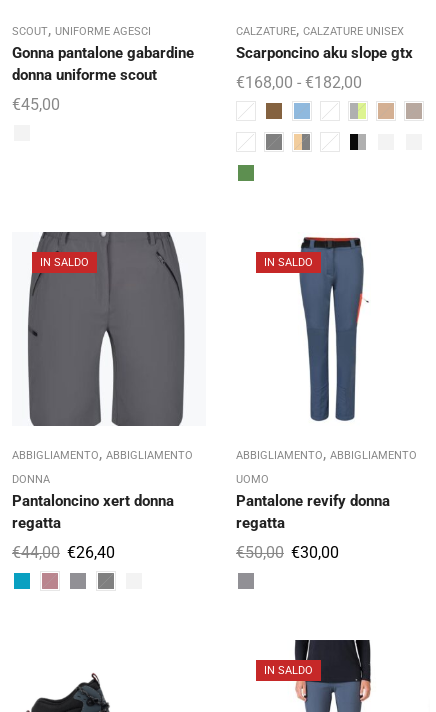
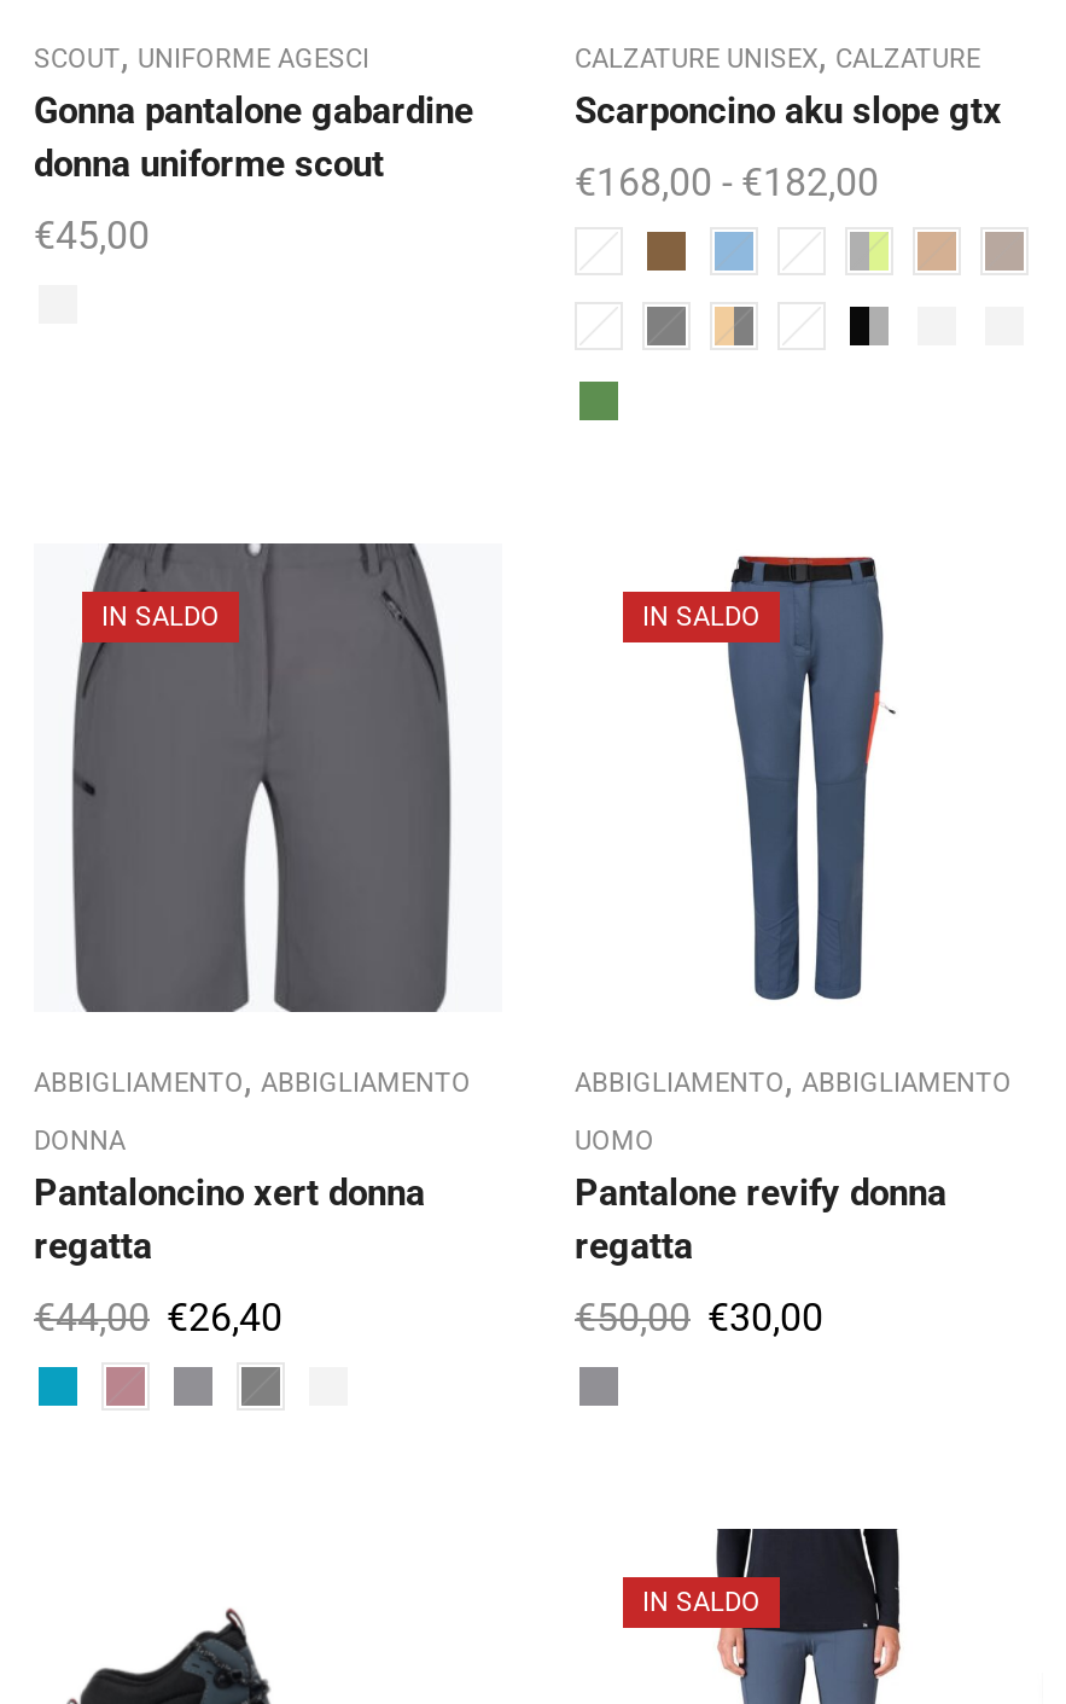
[236,20,404,39] CALZATURE, CALZATURE UNISEX -> [575,33,980,78] CALZATURE UNISEX, CALZATURE

